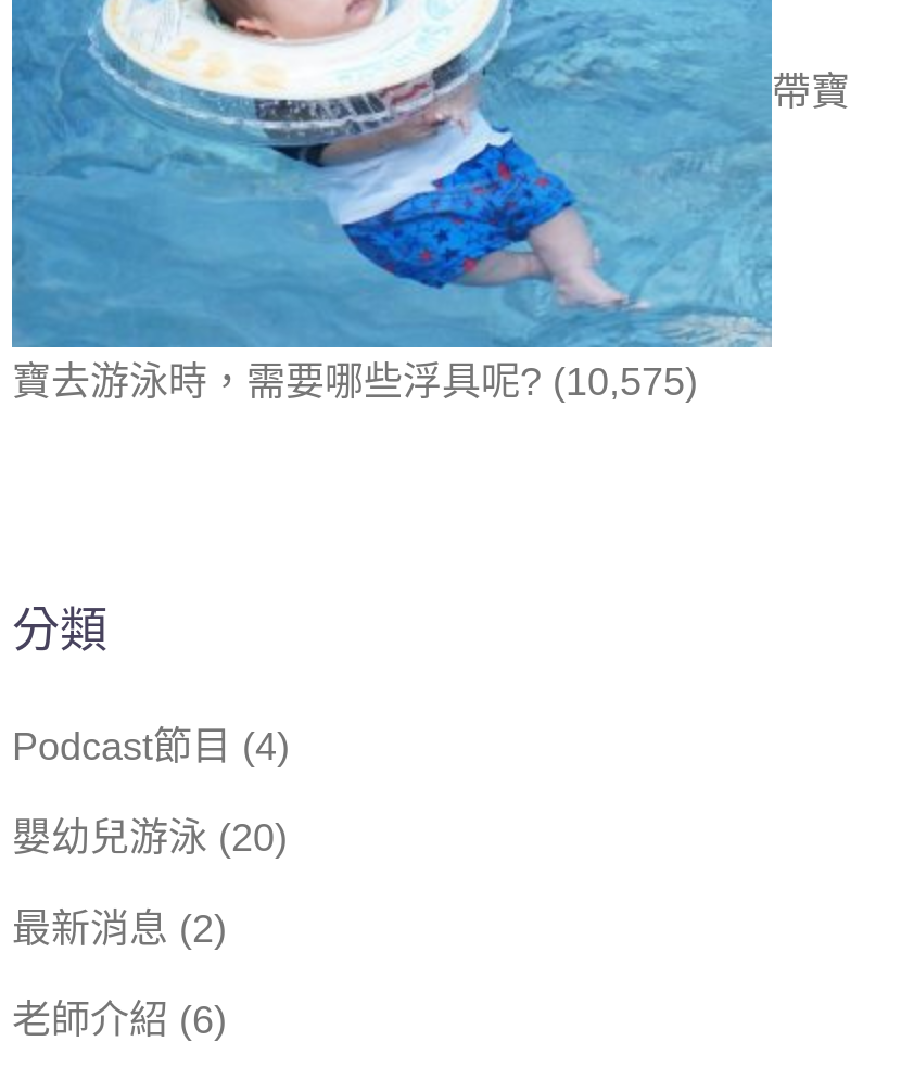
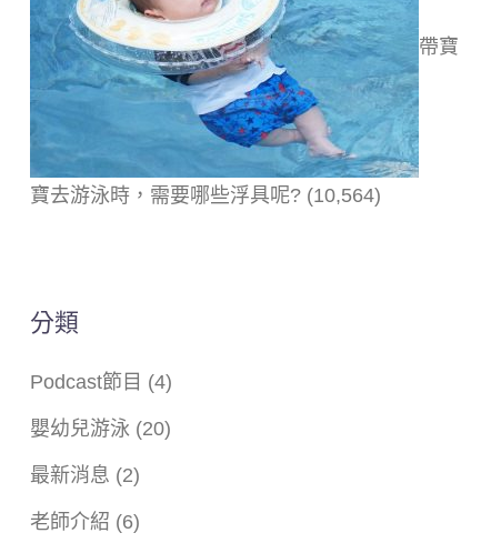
[12,360,698,403] 寶去游泳時，需要哪些浮具呢? (10,575) -> [30,184,381,206] 寶去游泳時，需要哪些浮具呢? (10,564)

